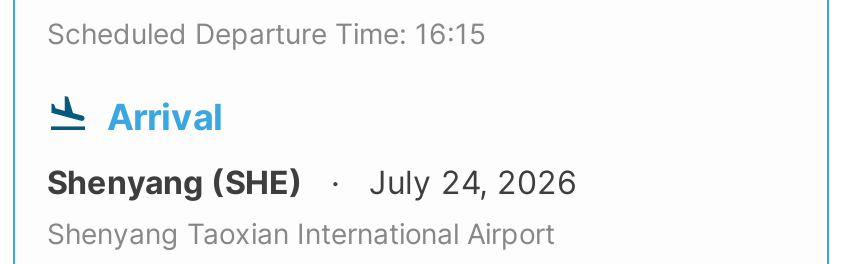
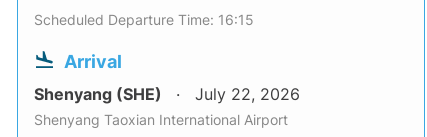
[47,163,577,203] Shenyang (SHE) July 24, 2026 -> [34,84,300,104] Shenyang (SHE) July 22, 2026

